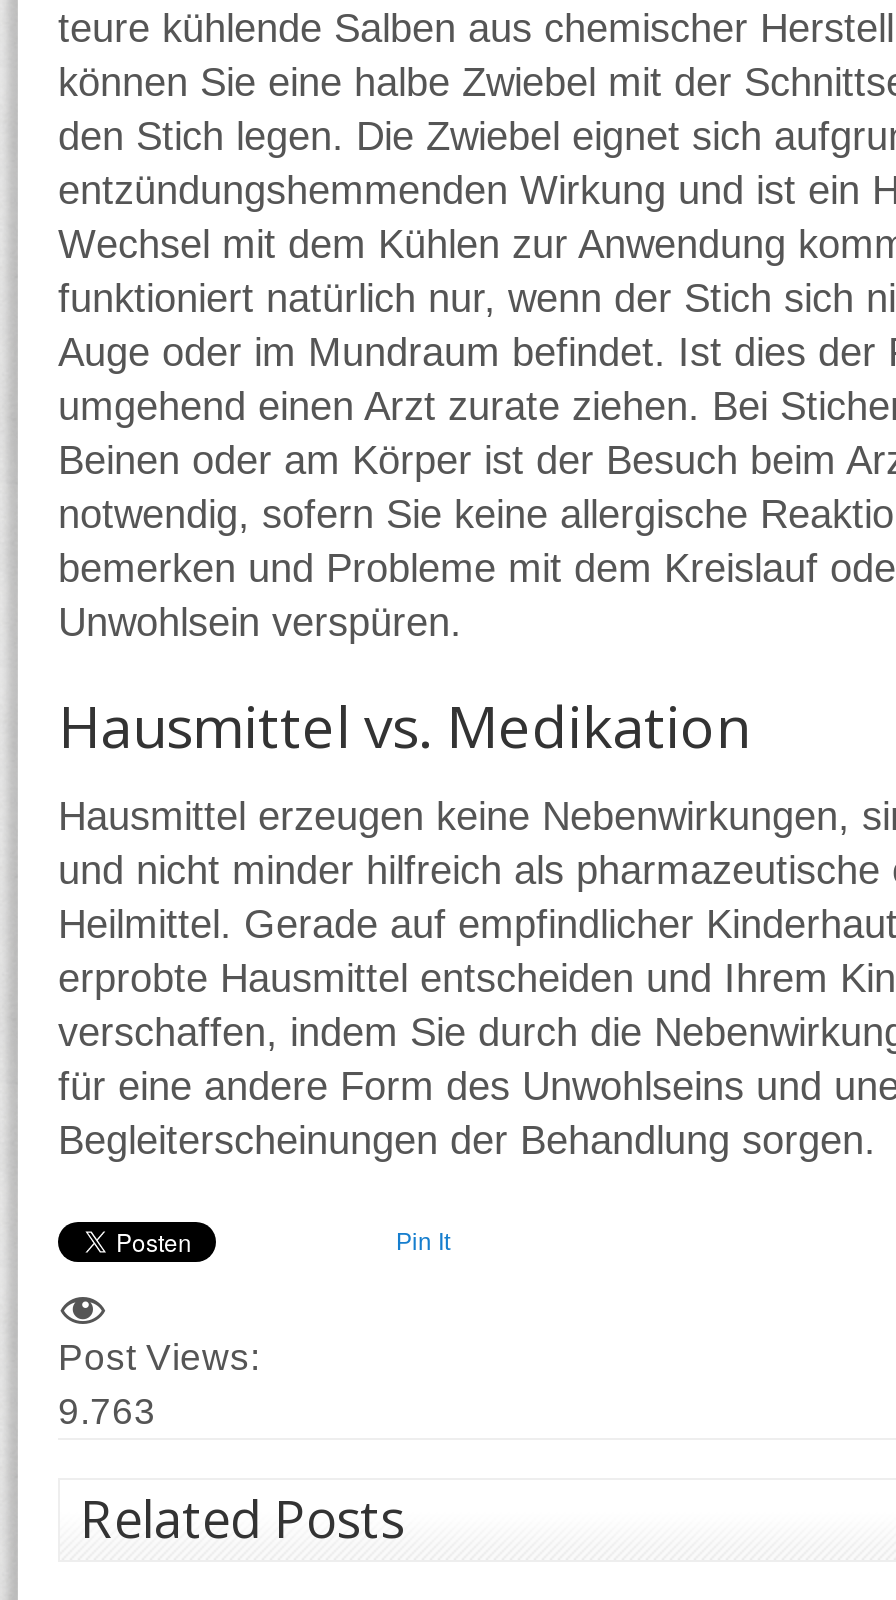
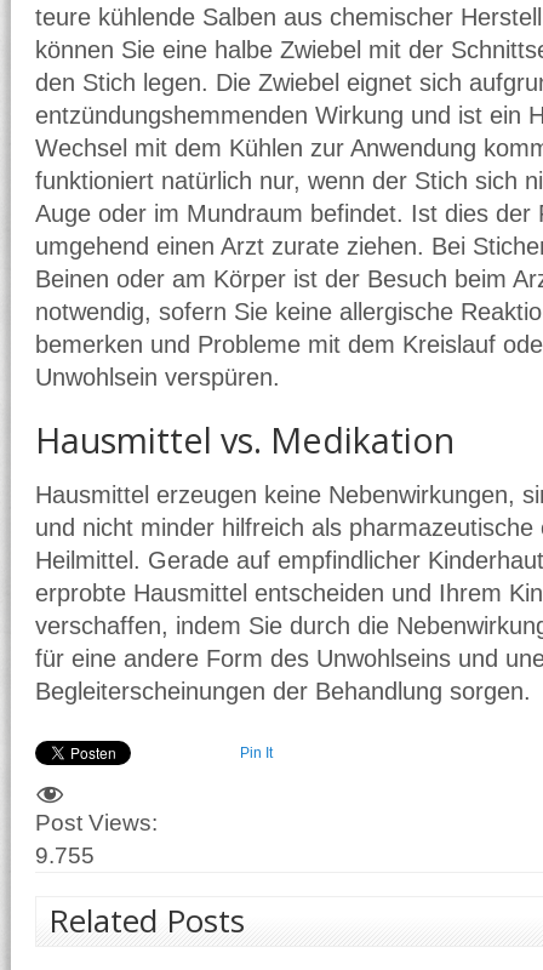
[58,1390,156,1432] 9.763 -> [35,843,95,868] 9.755

